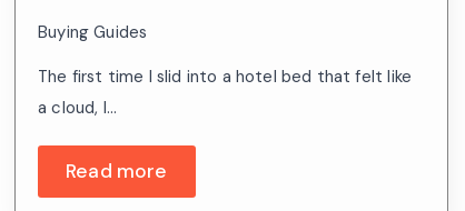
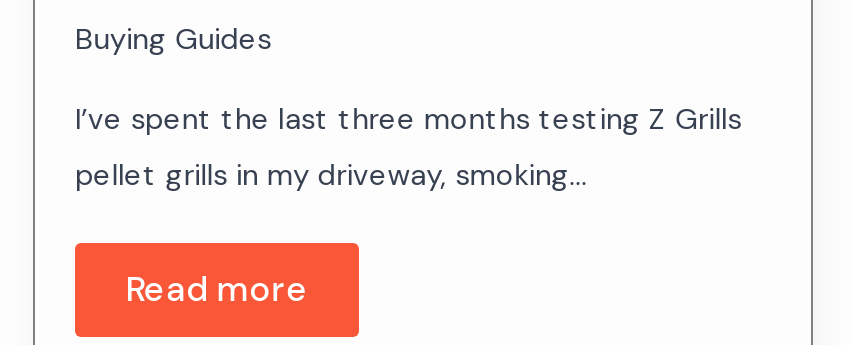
[38,66,412,119] The first time I slid into a hotel bed that felt like | a cloud, I… -> [75,99,742,195] I’ve spent the last three months testing Z Grills | pellet grills in my driveway, smoking…

